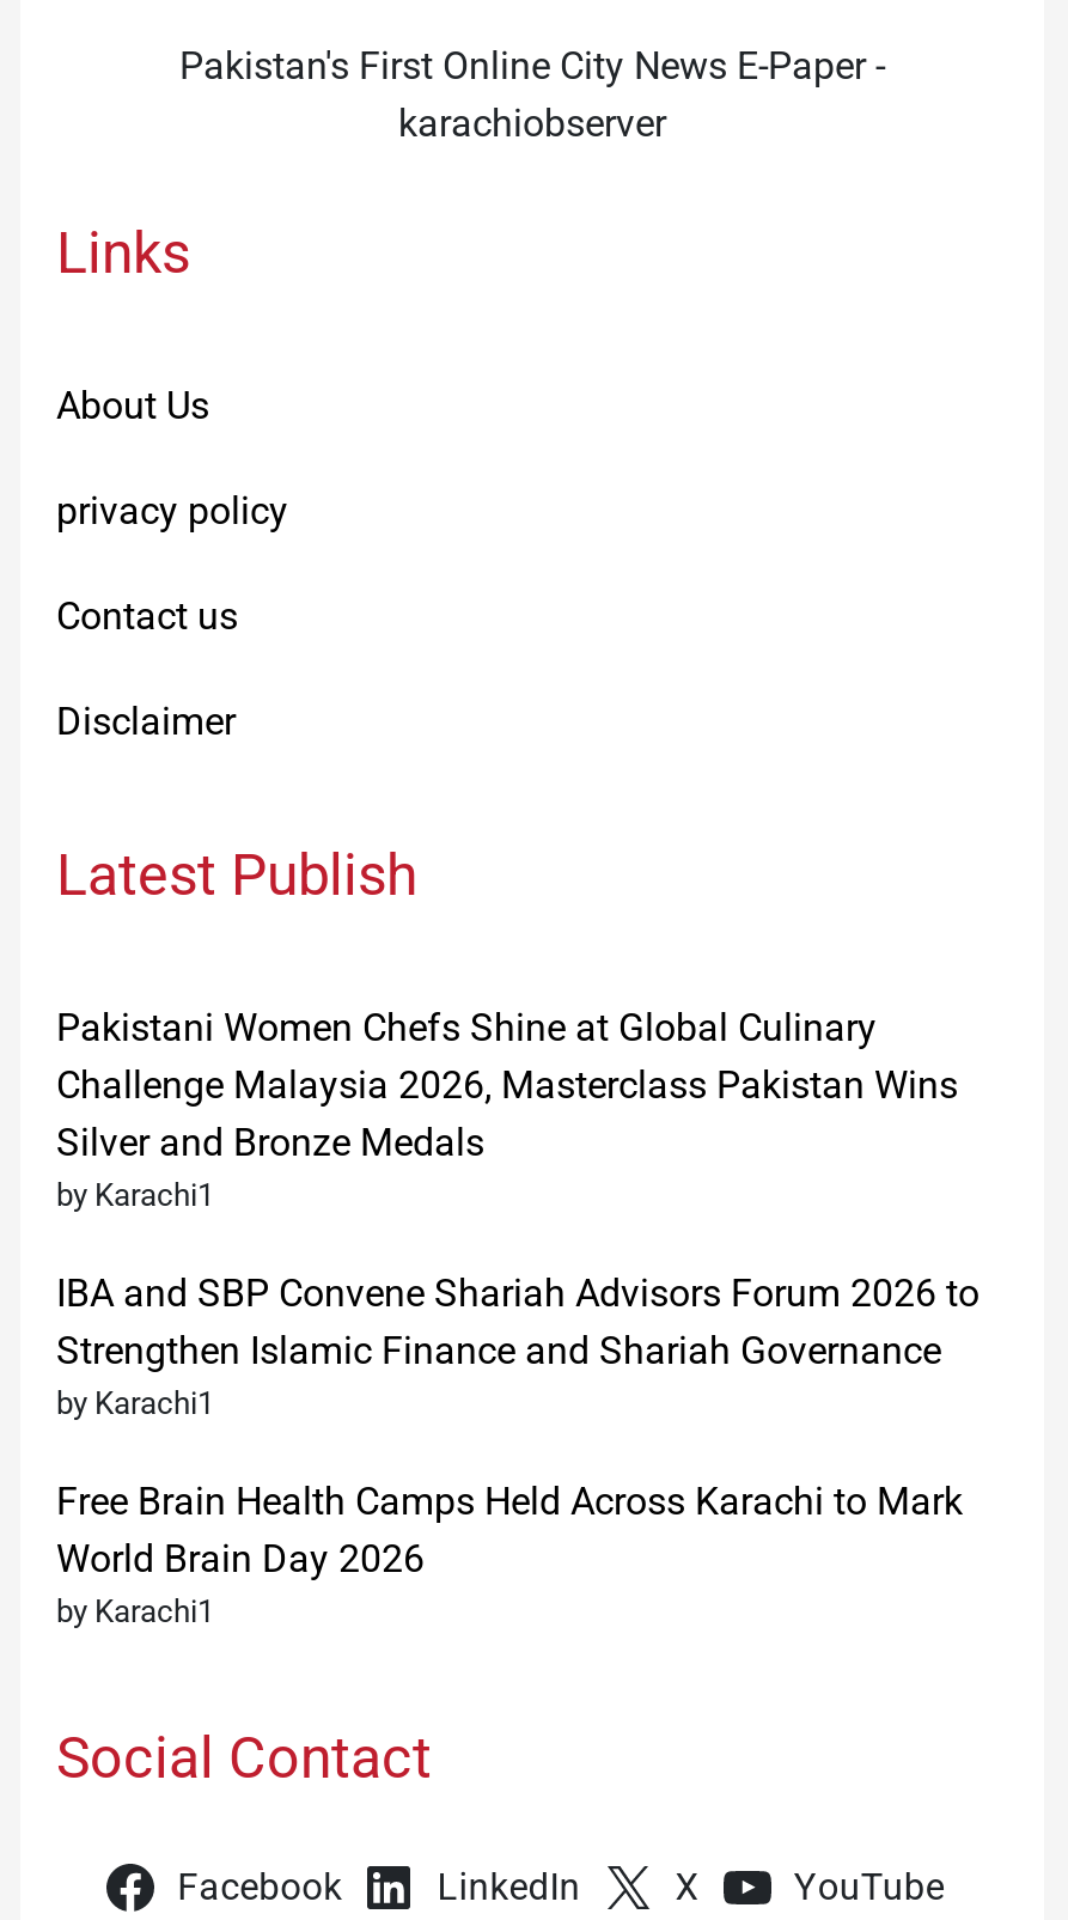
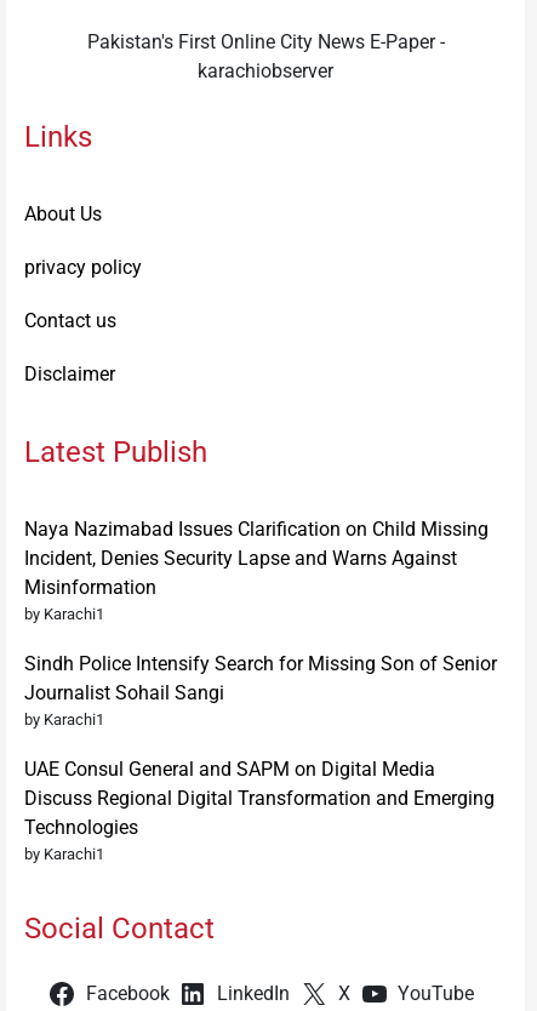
[56,1005,958,1166] Pakistani Women Chefs Shine at Global Culinary | Challenge Malaysia 2026, Masterclass Pakistan Wins | Silver and Bronze Medals -> [24,518,489,599] Naya Nazimabad Issues Clarification on Child Missing | Incident, Denies Security Lapse and Warns Against | Misinformation
[56,1271,979,1374] IBA and SBP Convene Shariah Advisors Forum 2026 to | Strengthen Islamic Finance and Shariah Governance -> [24,652,497,705] Sindh Police Intensify Search for Missing Son of Senior | Journalist Sohail Sangi
[56,1479,963,1582] Free Brain Health Camps Held Across Karachi to Mark | World Brain Day 2026 -> [24,758,495,839] UAE Consul General and SAPM on Digital Media | Discuss Regional Digital Transformation and Emerging | Technologies

